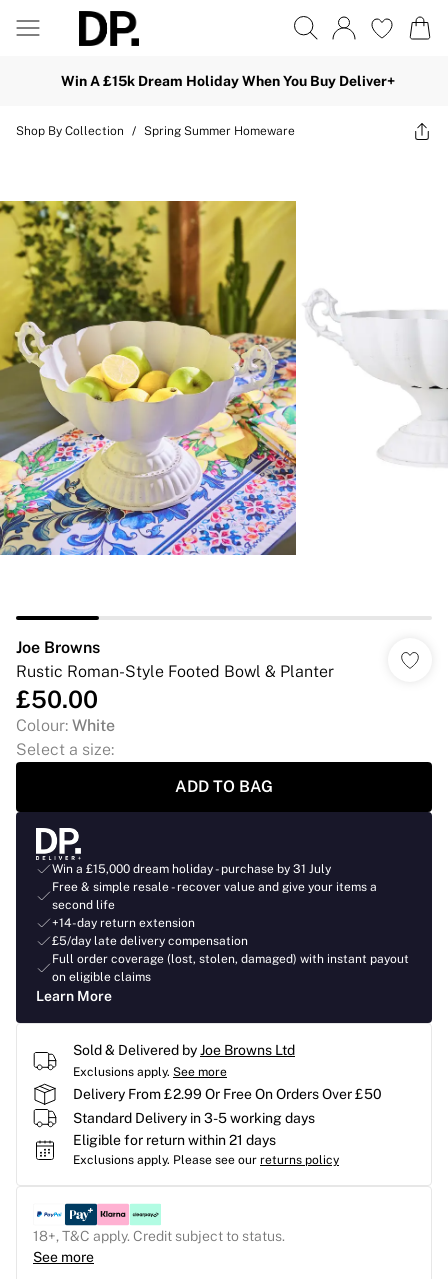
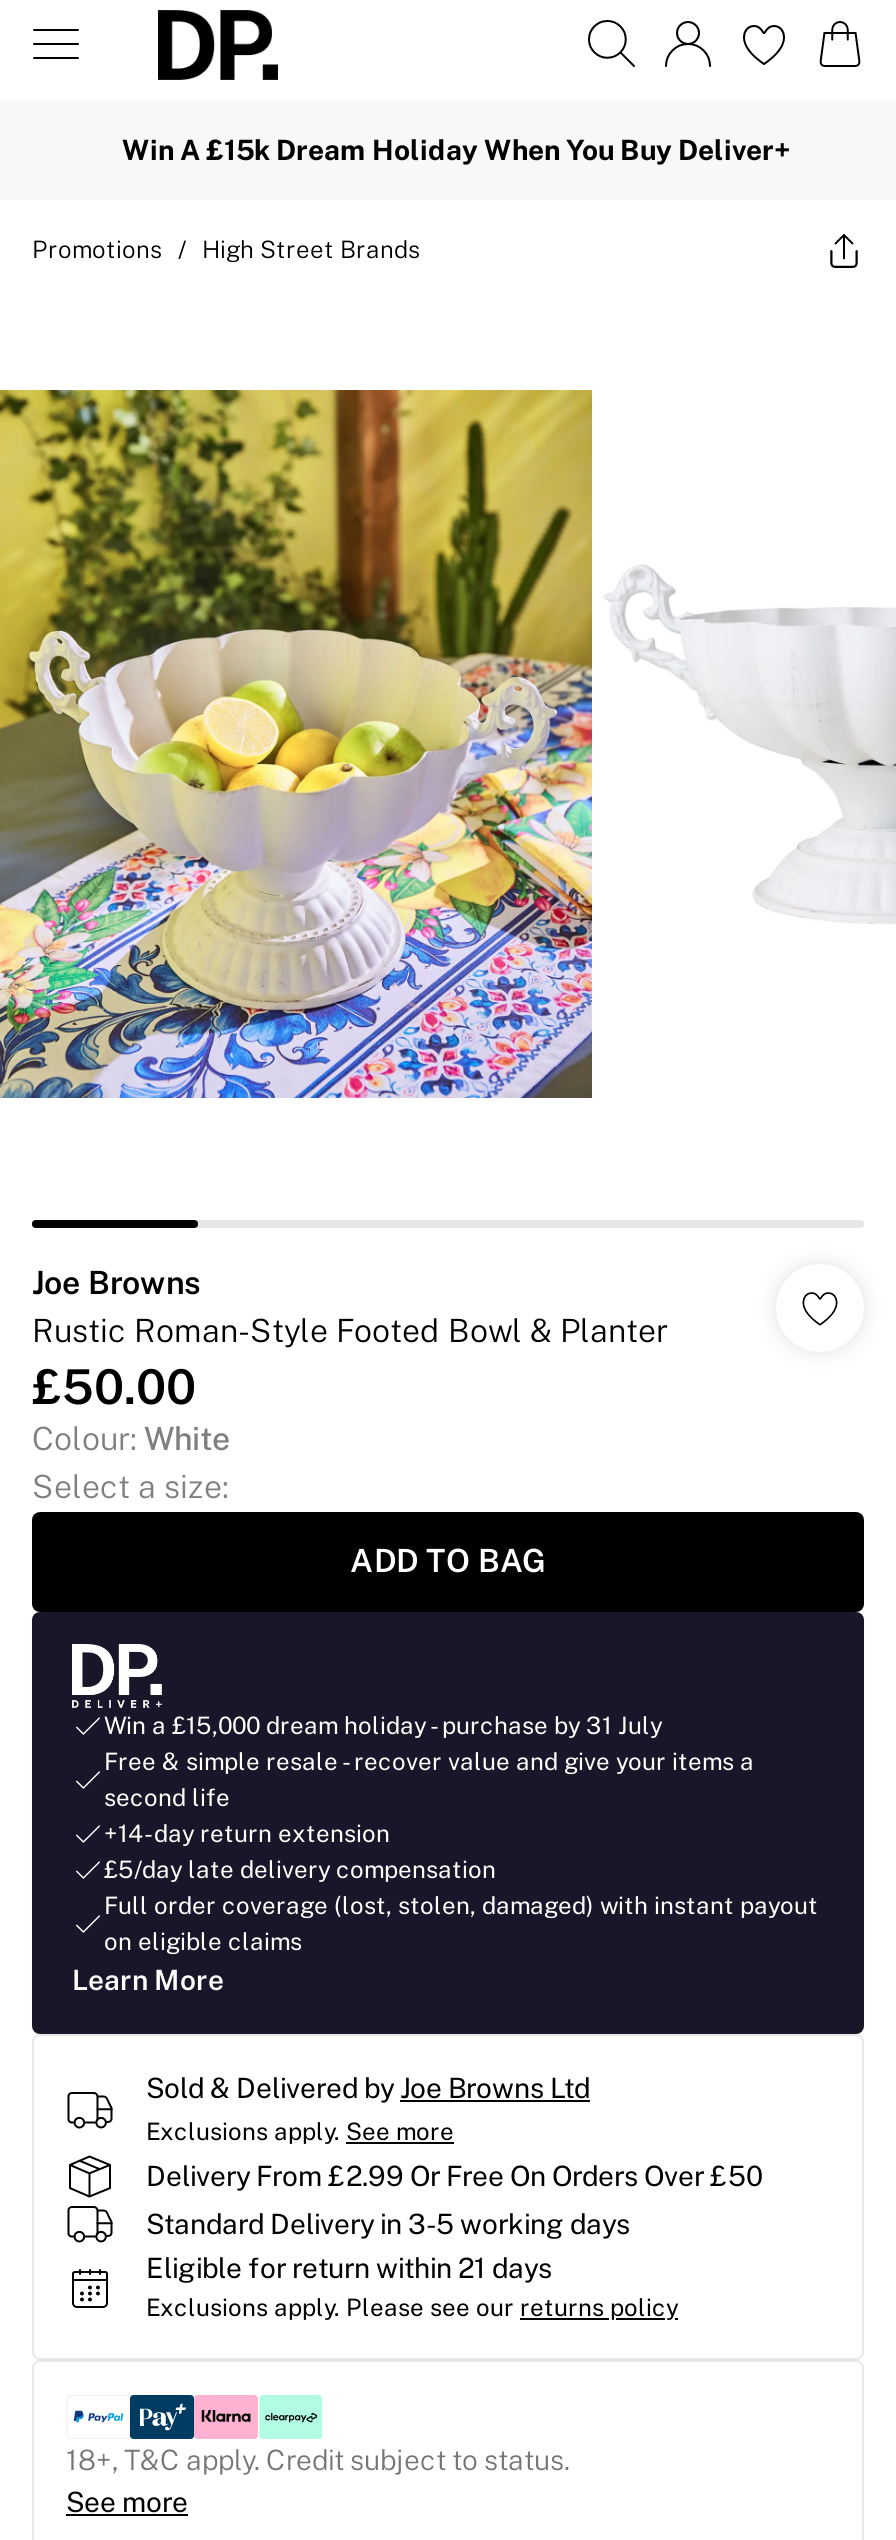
[16,124,295,138] Shop By Collection / Spring Summer Homeware -> [32,236,420,264] Promotions / High Street Brands

